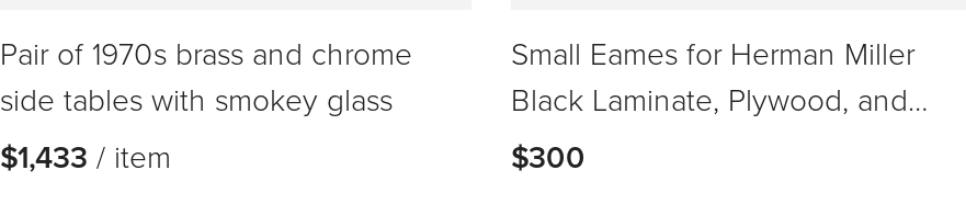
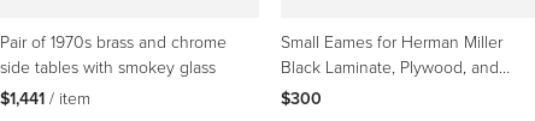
[0,135,171,179] $1,433 / item -> [0,86,90,110] $1,441 / item

